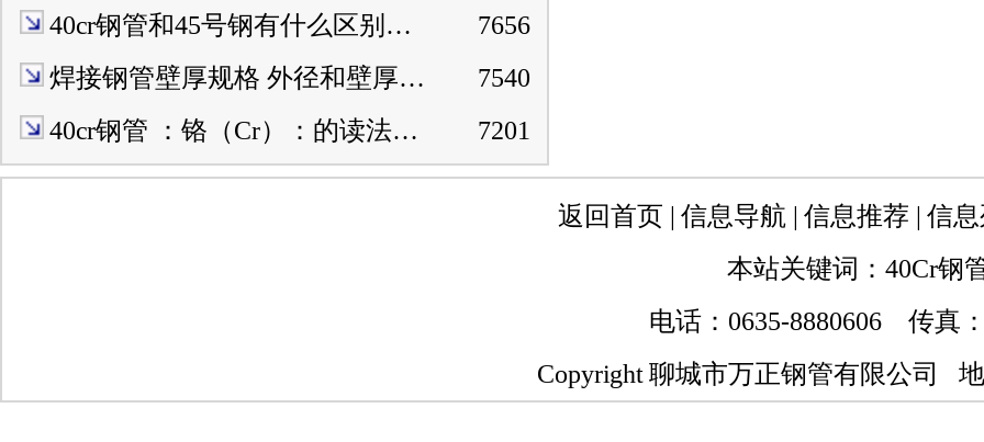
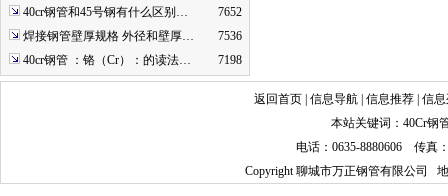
[478,10,530,41] 7656 -> [217,5,241,19] 7652
[49,63,530,93] 焊接钢管壁厚规格 外径和壁厚… 7540 -> [22,29,241,43] 焊接钢管壁厚规格 外径和壁厚… 7536
[49,115,530,146] 40cr钢管 ：铬（Cr）：的读法… 7201 -> [22,53,241,67] 40cr钢管 ：铬（Cr）：的读法… 7198

